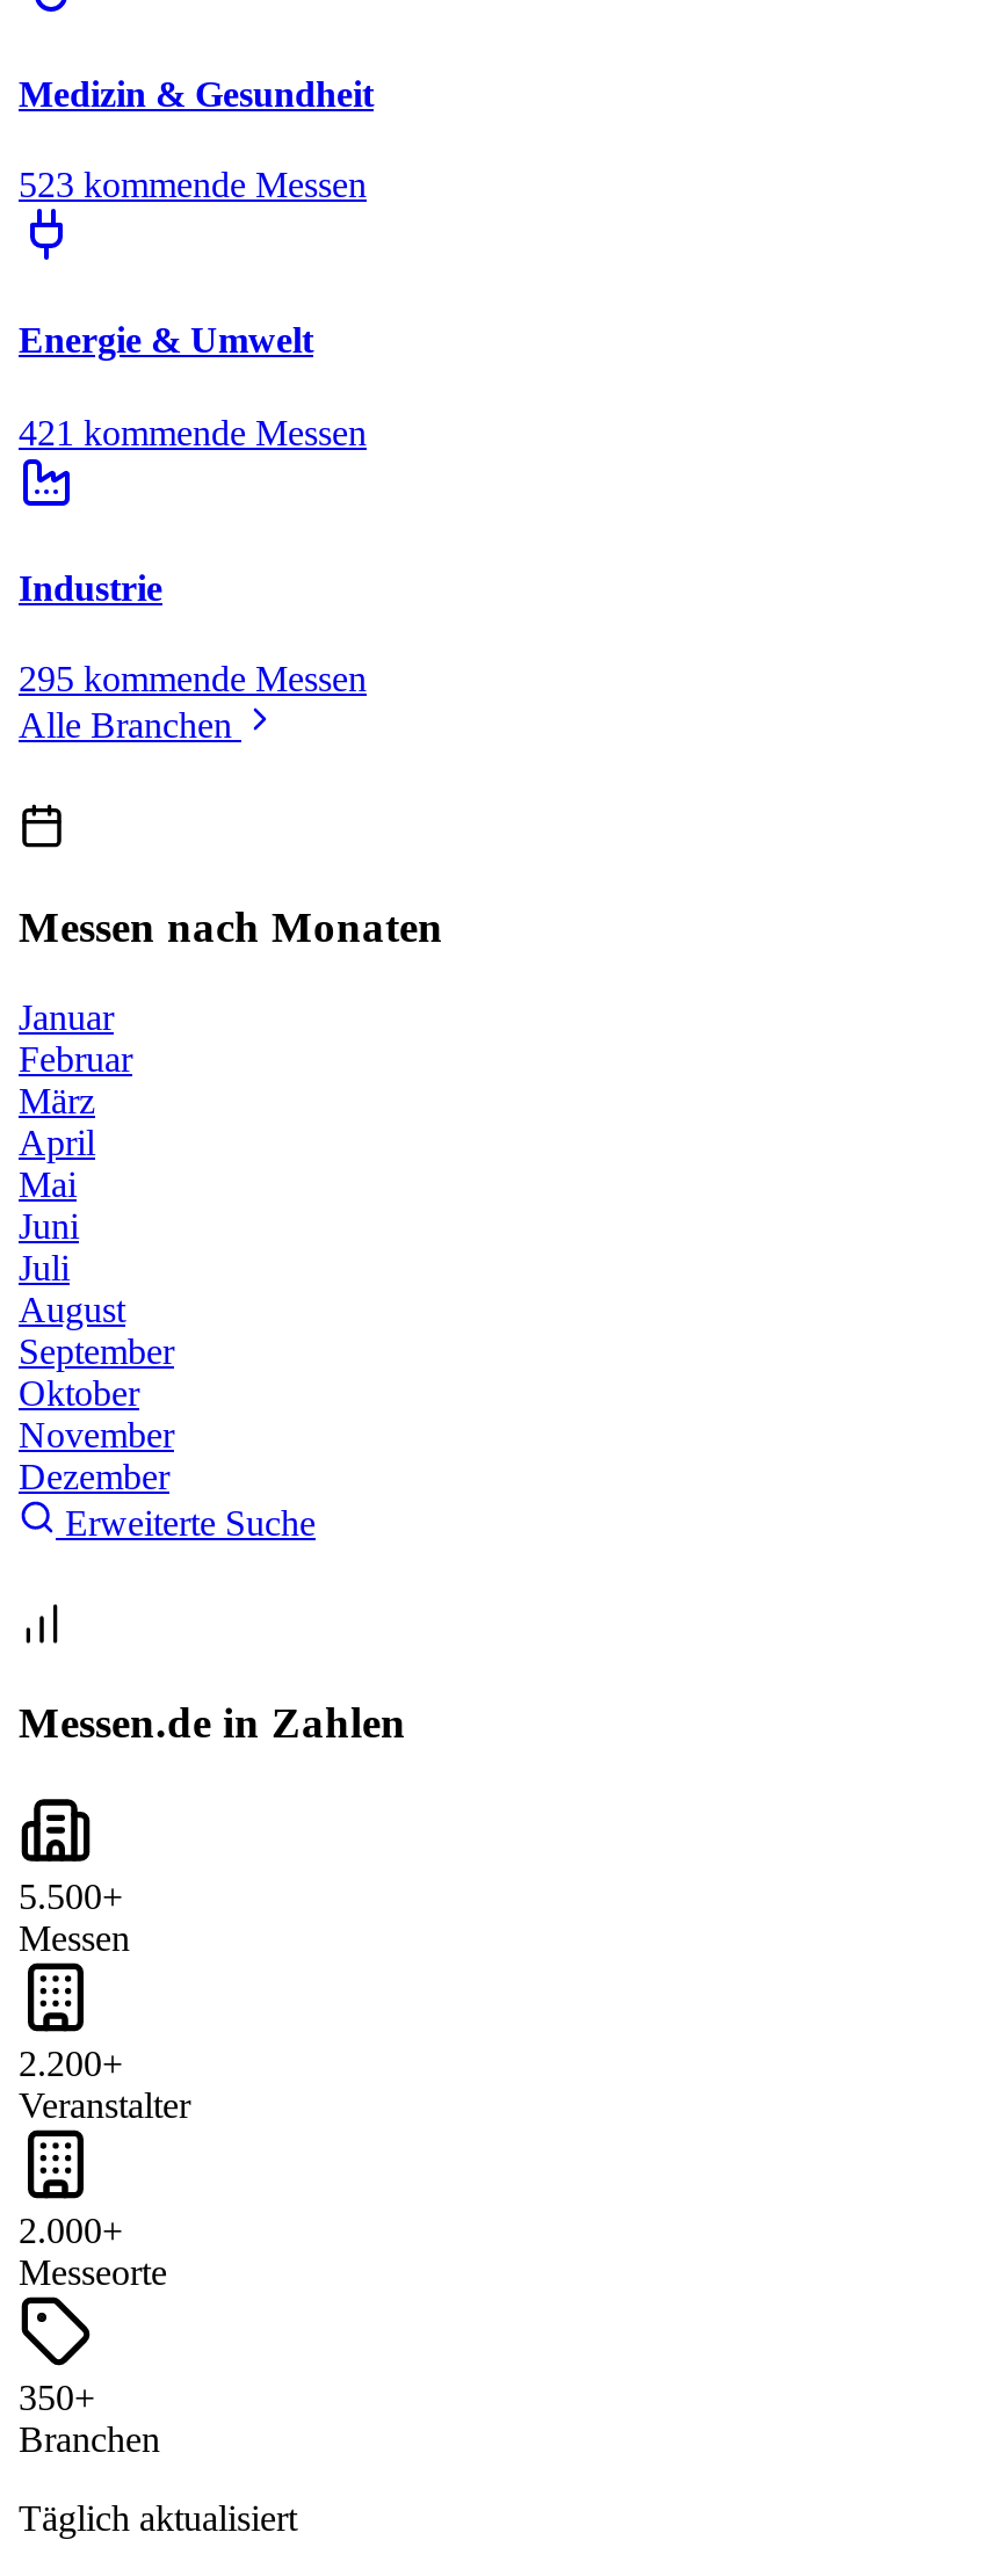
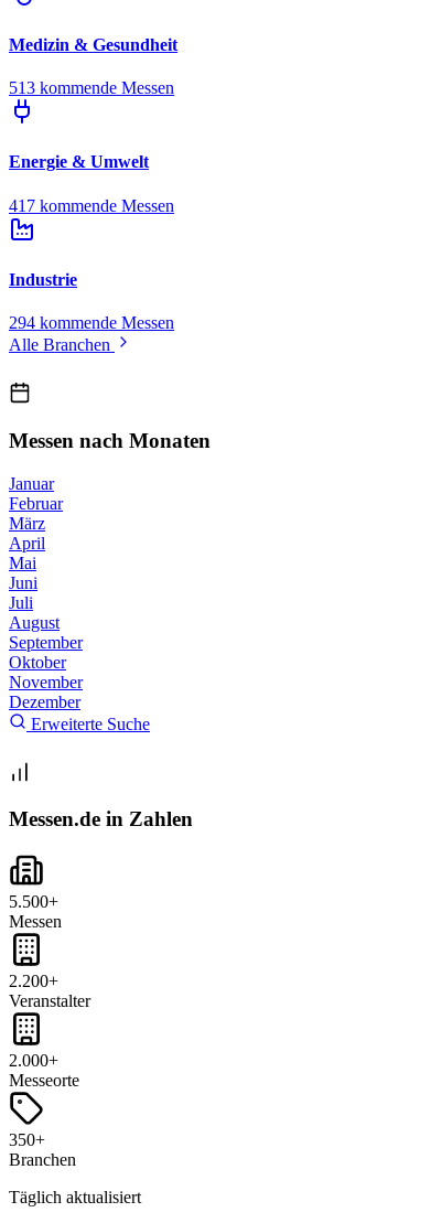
[19,165,367,204] 523 kommende Messen -> [9,78,174,97] 513 kommende Messen
[19,412,367,452] 421 kommende Messen -> [9,196,174,215] 417 kommende Messen
[19,659,367,699] 295 kommende Messen -> [9,313,174,332] 294 kommende Messen

